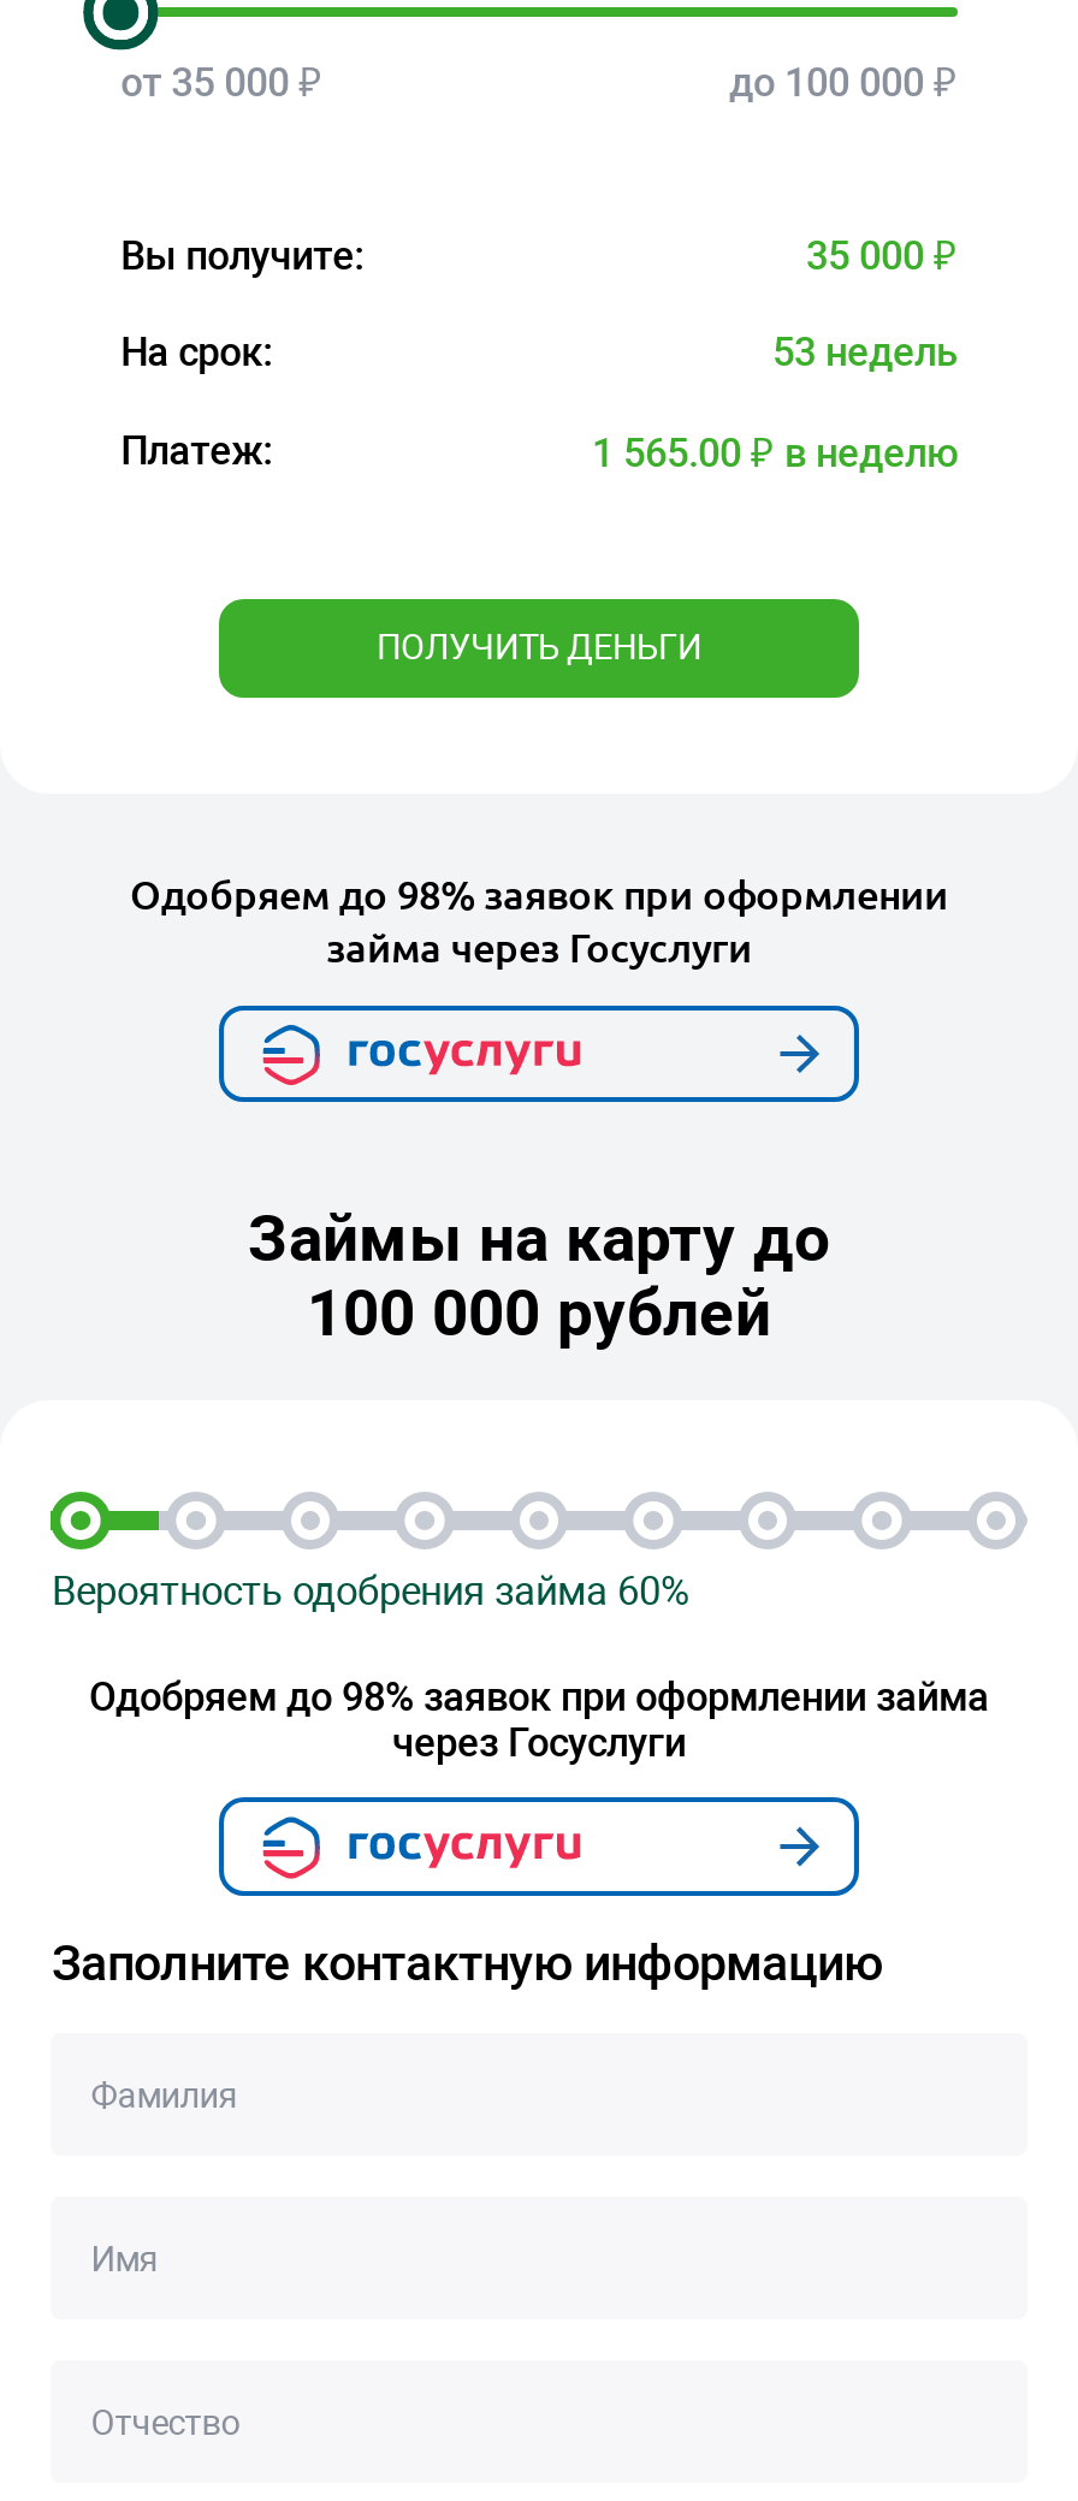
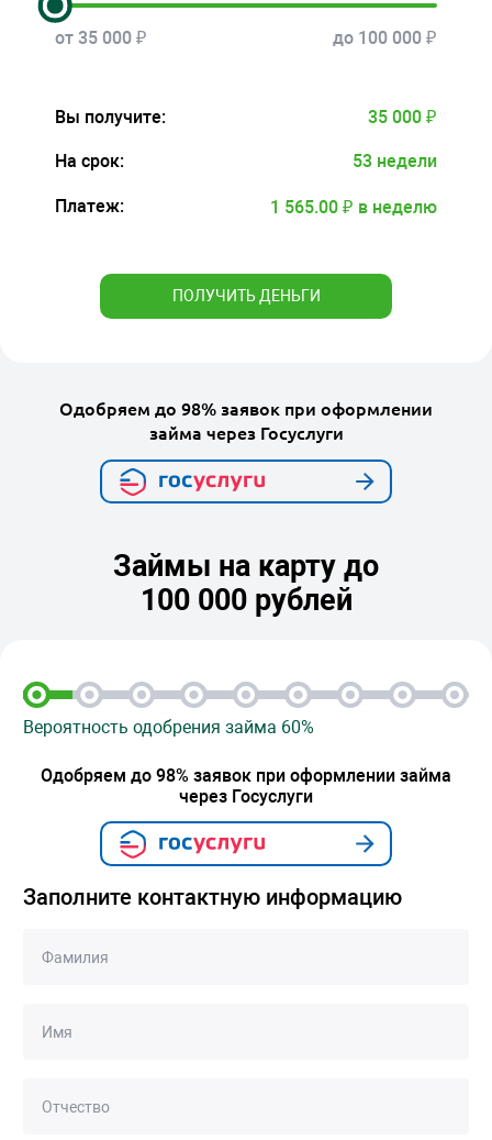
[772,331,957,376] 53 недель -> [352,151,437,172] 53 недели

